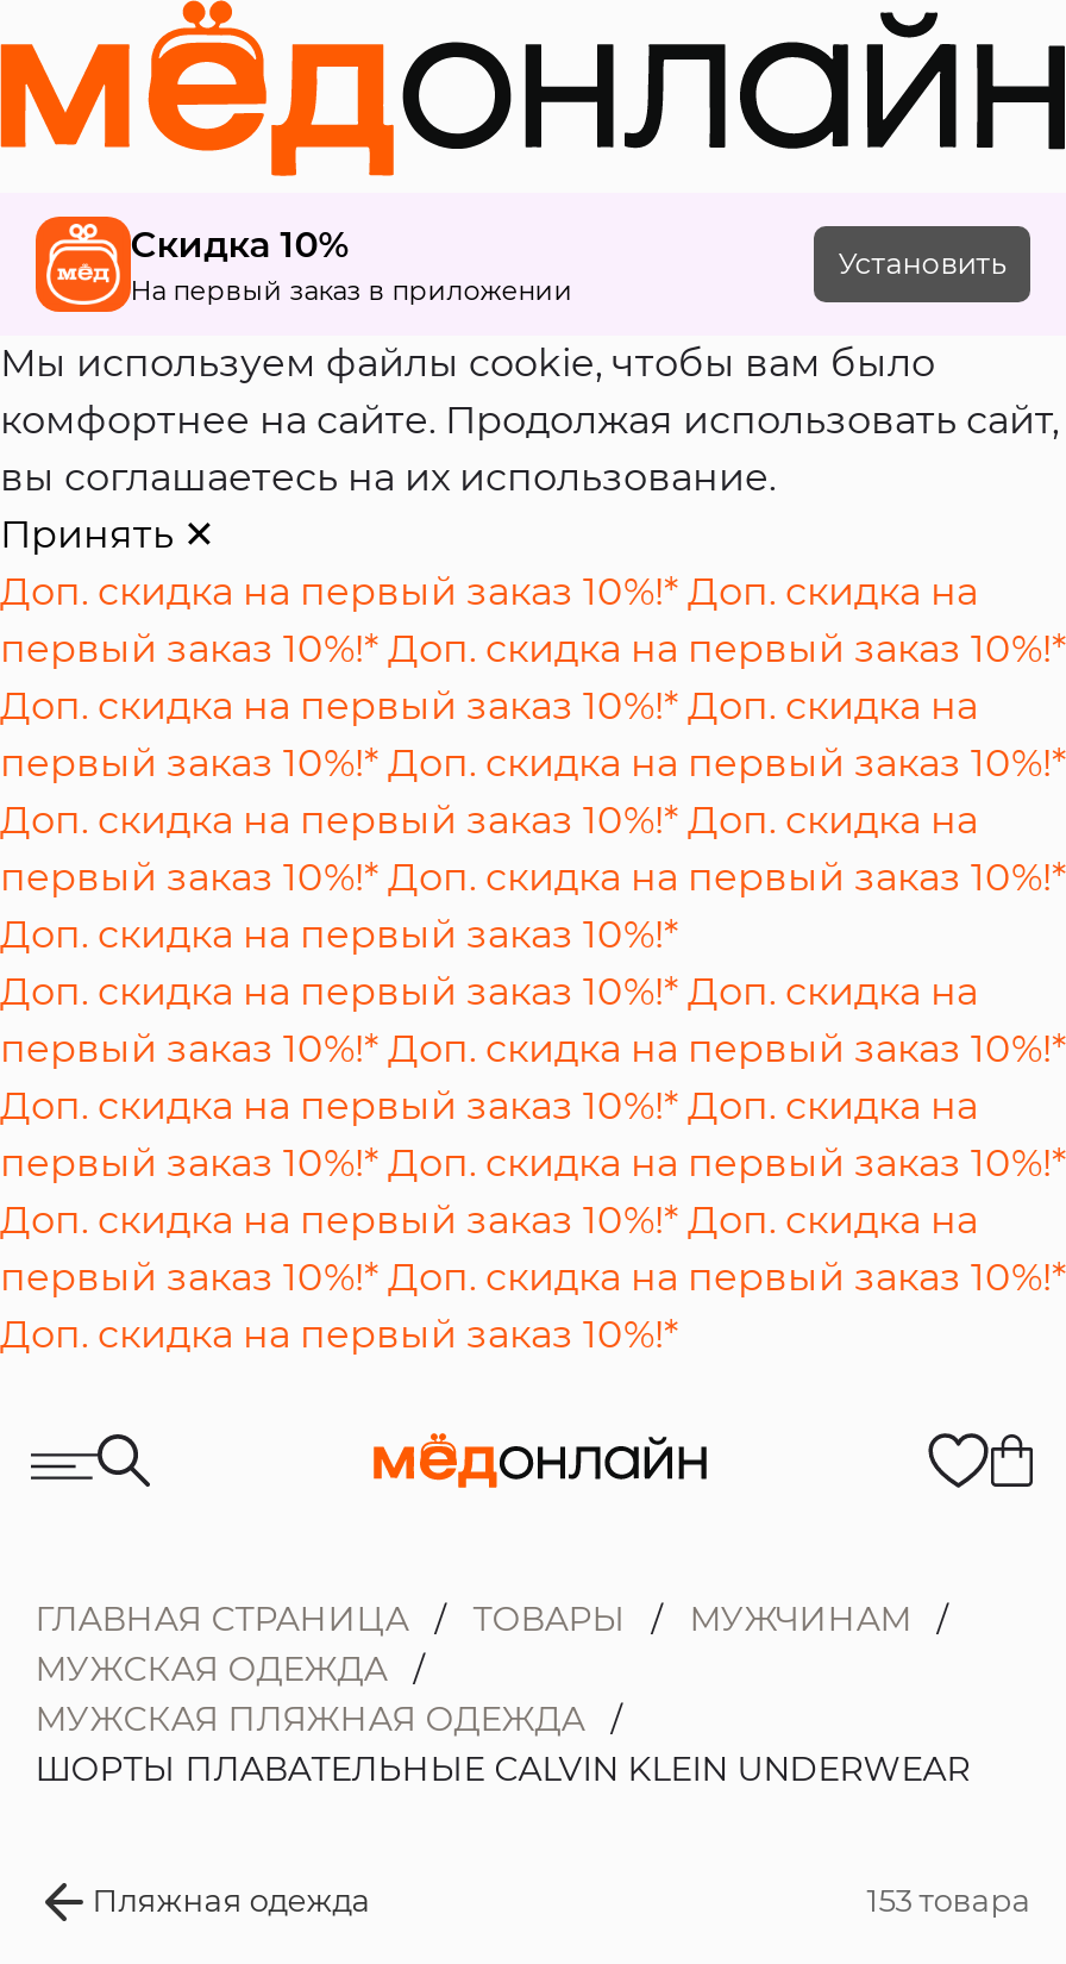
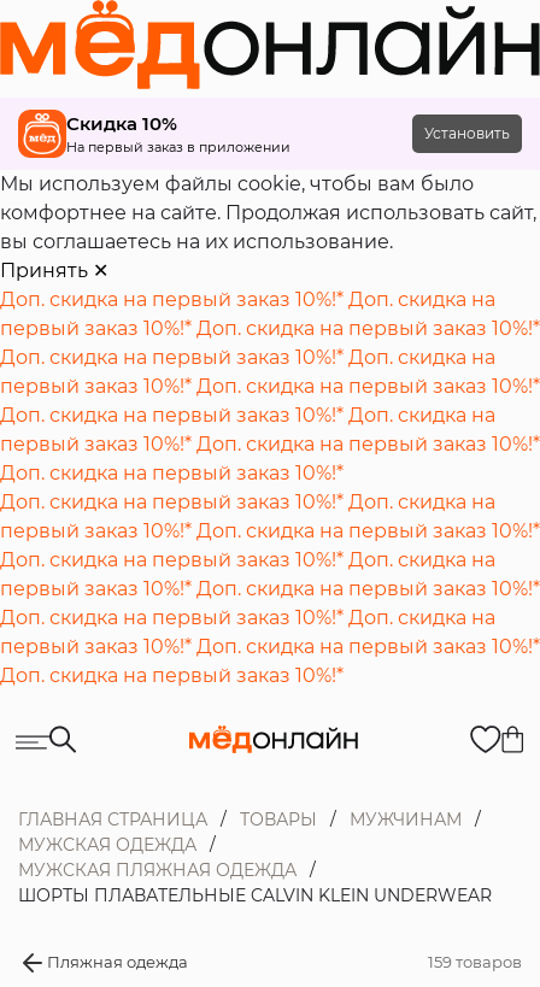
[867,1881,1031,1919] 153 товара -> [428,952,522,972] 159 товаров

